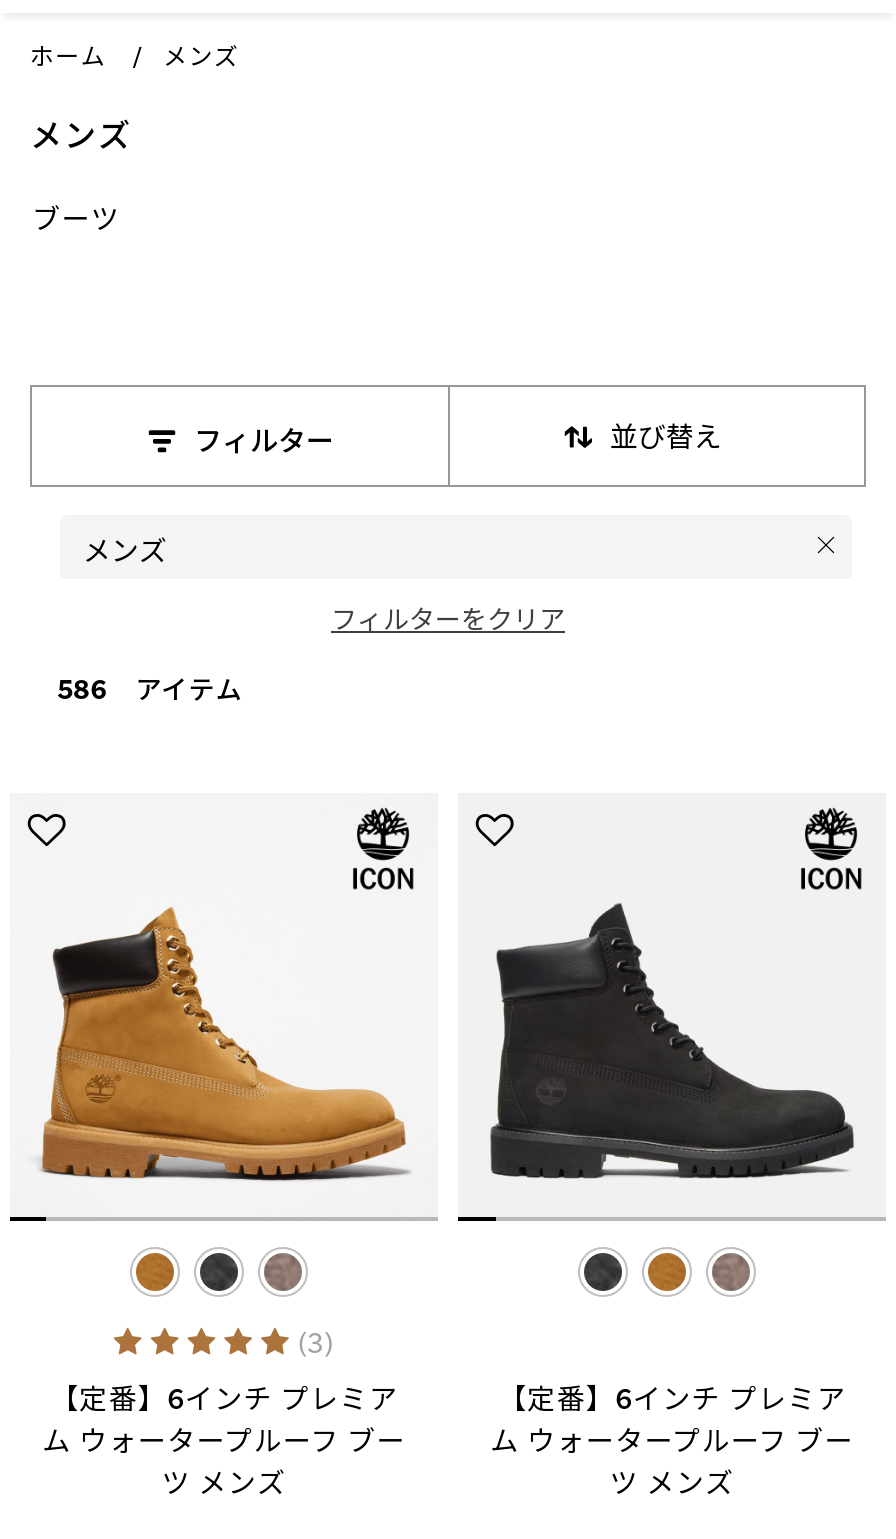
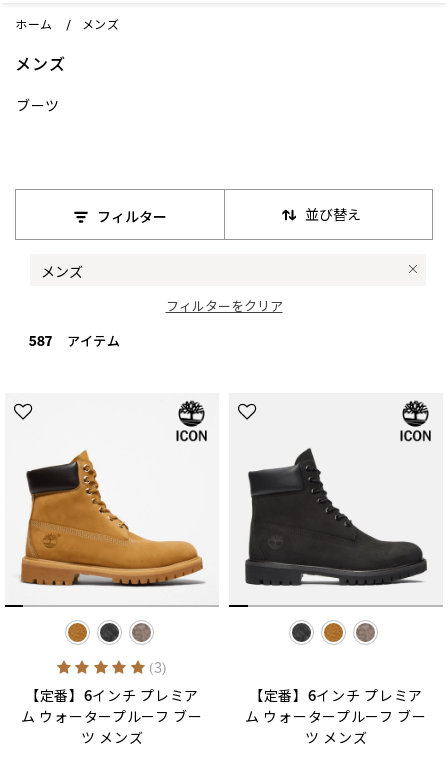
[58,673,243,705] 586 アイテム -> [29,333,121,349] 587 アイテム

